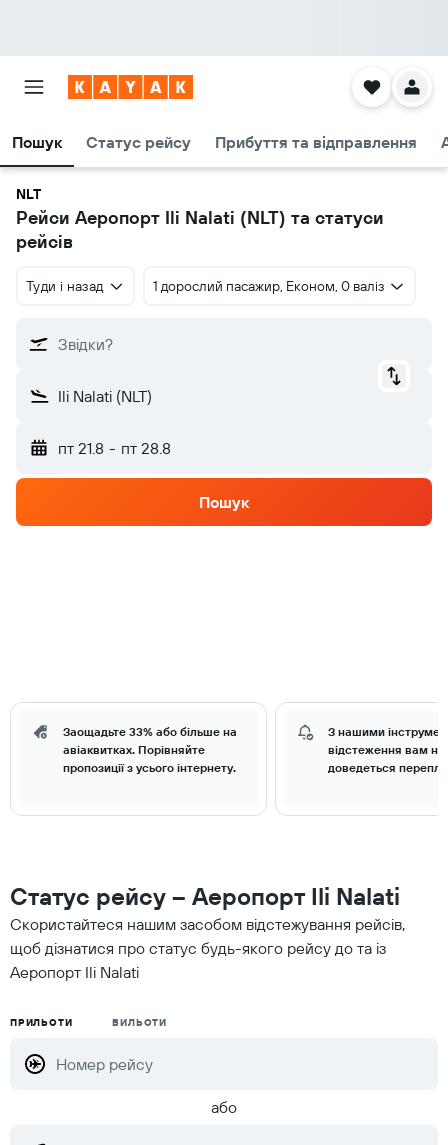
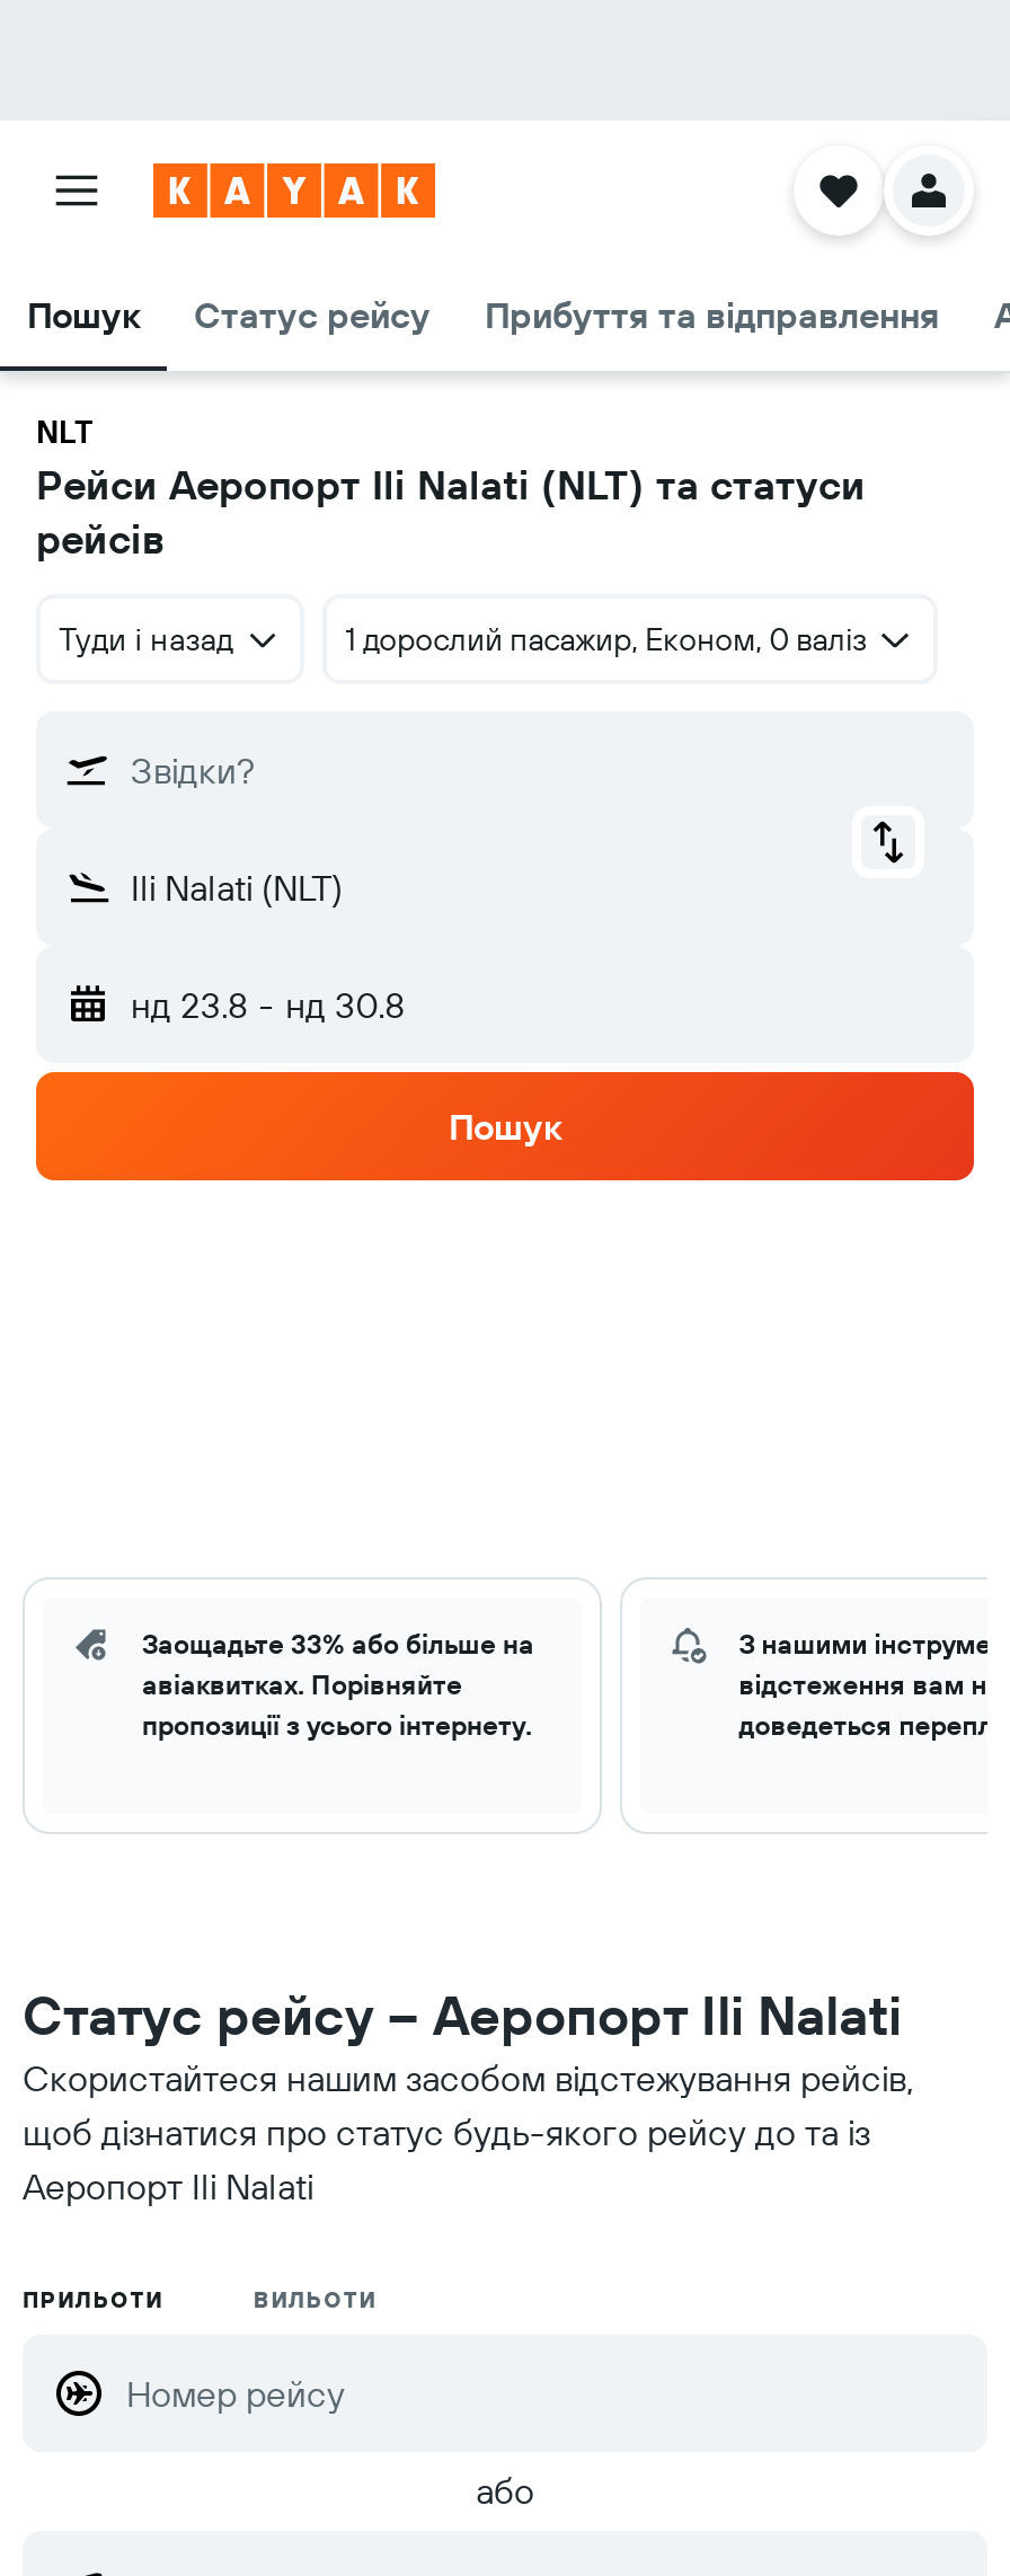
[58,438,171,458] пт 21.8 - пт 28.8 -> [131,982,405,1027] нд 23.8 - нд 30.8

